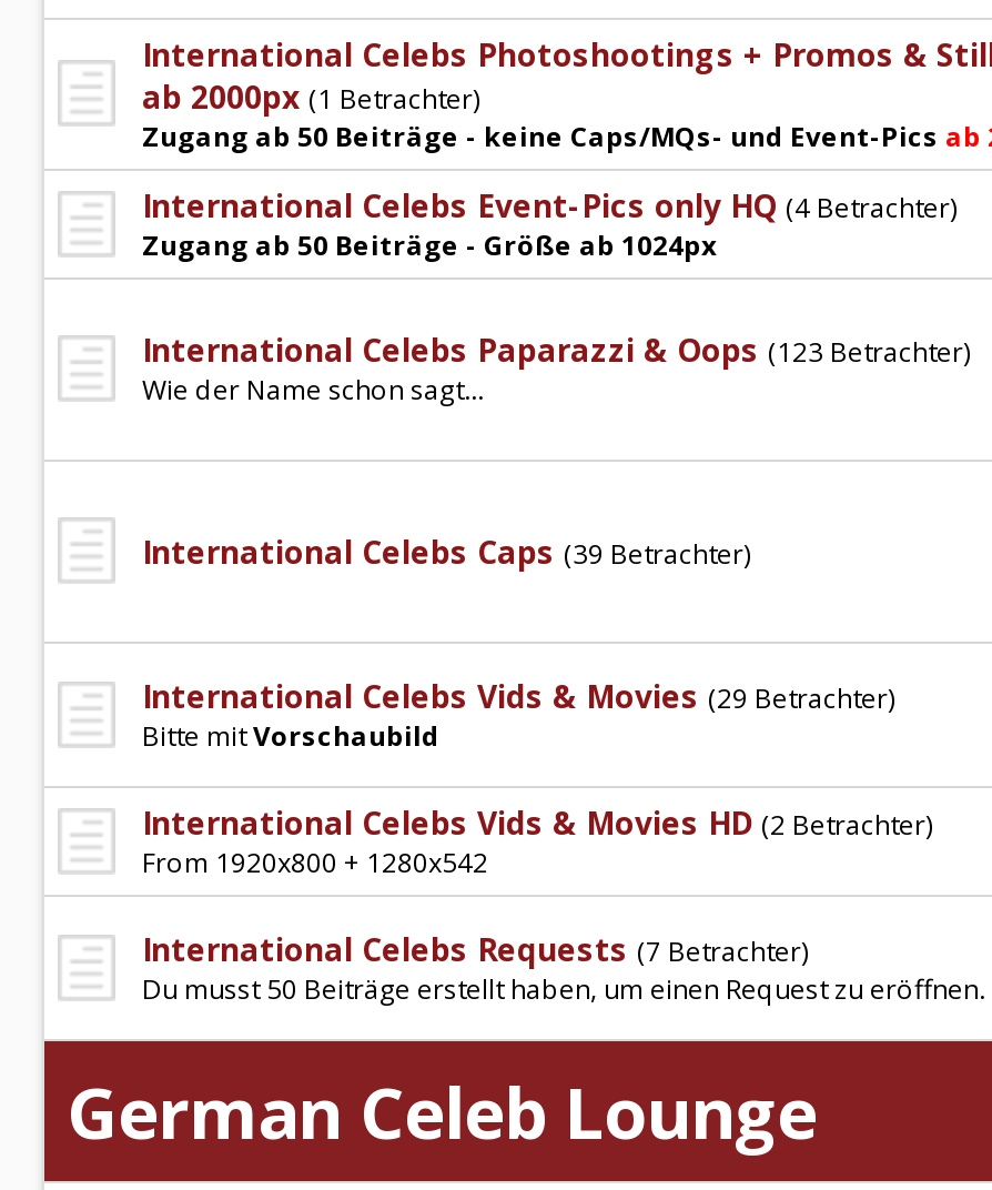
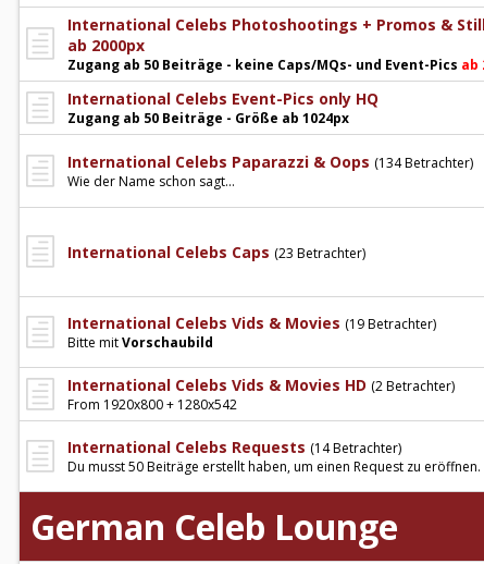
[142,75,479,118] ab 2000px (1 Betrachter) -> [67,35,145,56] ab 2000px
[142,184,956,226] International Celebs Event-Pics only HQ (4 Betrachter) -> [67,88,378,109] International Celebs Event-Pics only HQ
[142,329,970,371] International Celebs Paparazzi & Oops (123 Betrachter) -> [67,151,473,172] International Celebs Paparazzi & Oops (134 Betrachter)
[142,531,750,573] International Celebs Caps (39 Betrachter) -> [67,242,365,262] International Celebs Caps (23 Betrachter)
[142,675,894,717] International Celebs Vids & Movies (29 Betrachter) -> [67,312,436,333] International Celebs Vids & Movies (19 Betrachter)
[142,928,808,970] International Celebs Requests (7 Betrachter) -> [67,437,401,457] International Celebs Requests (14 Betrachter)

